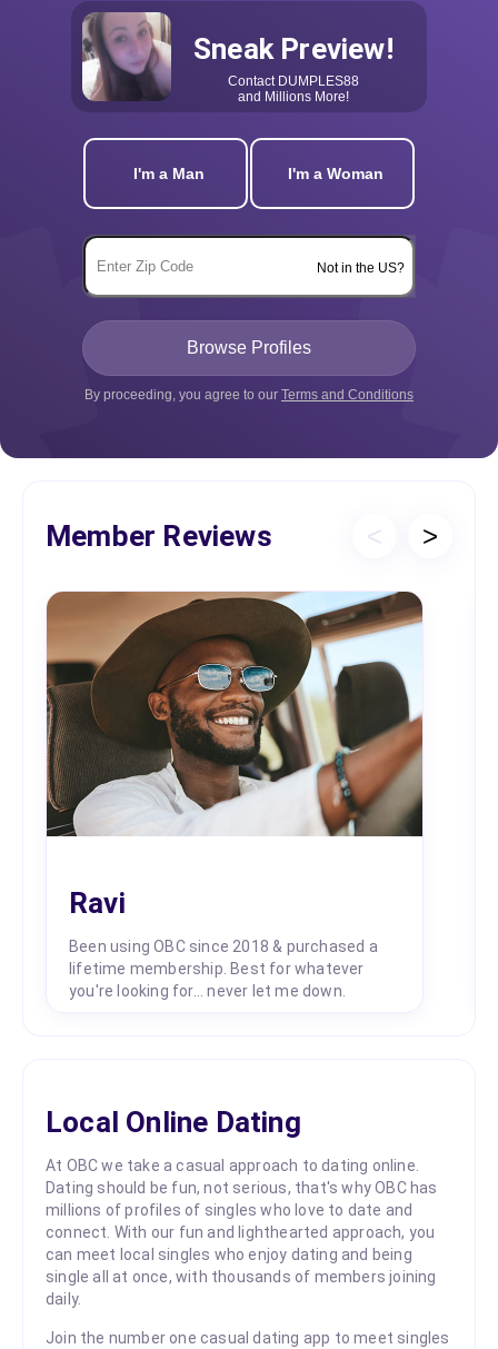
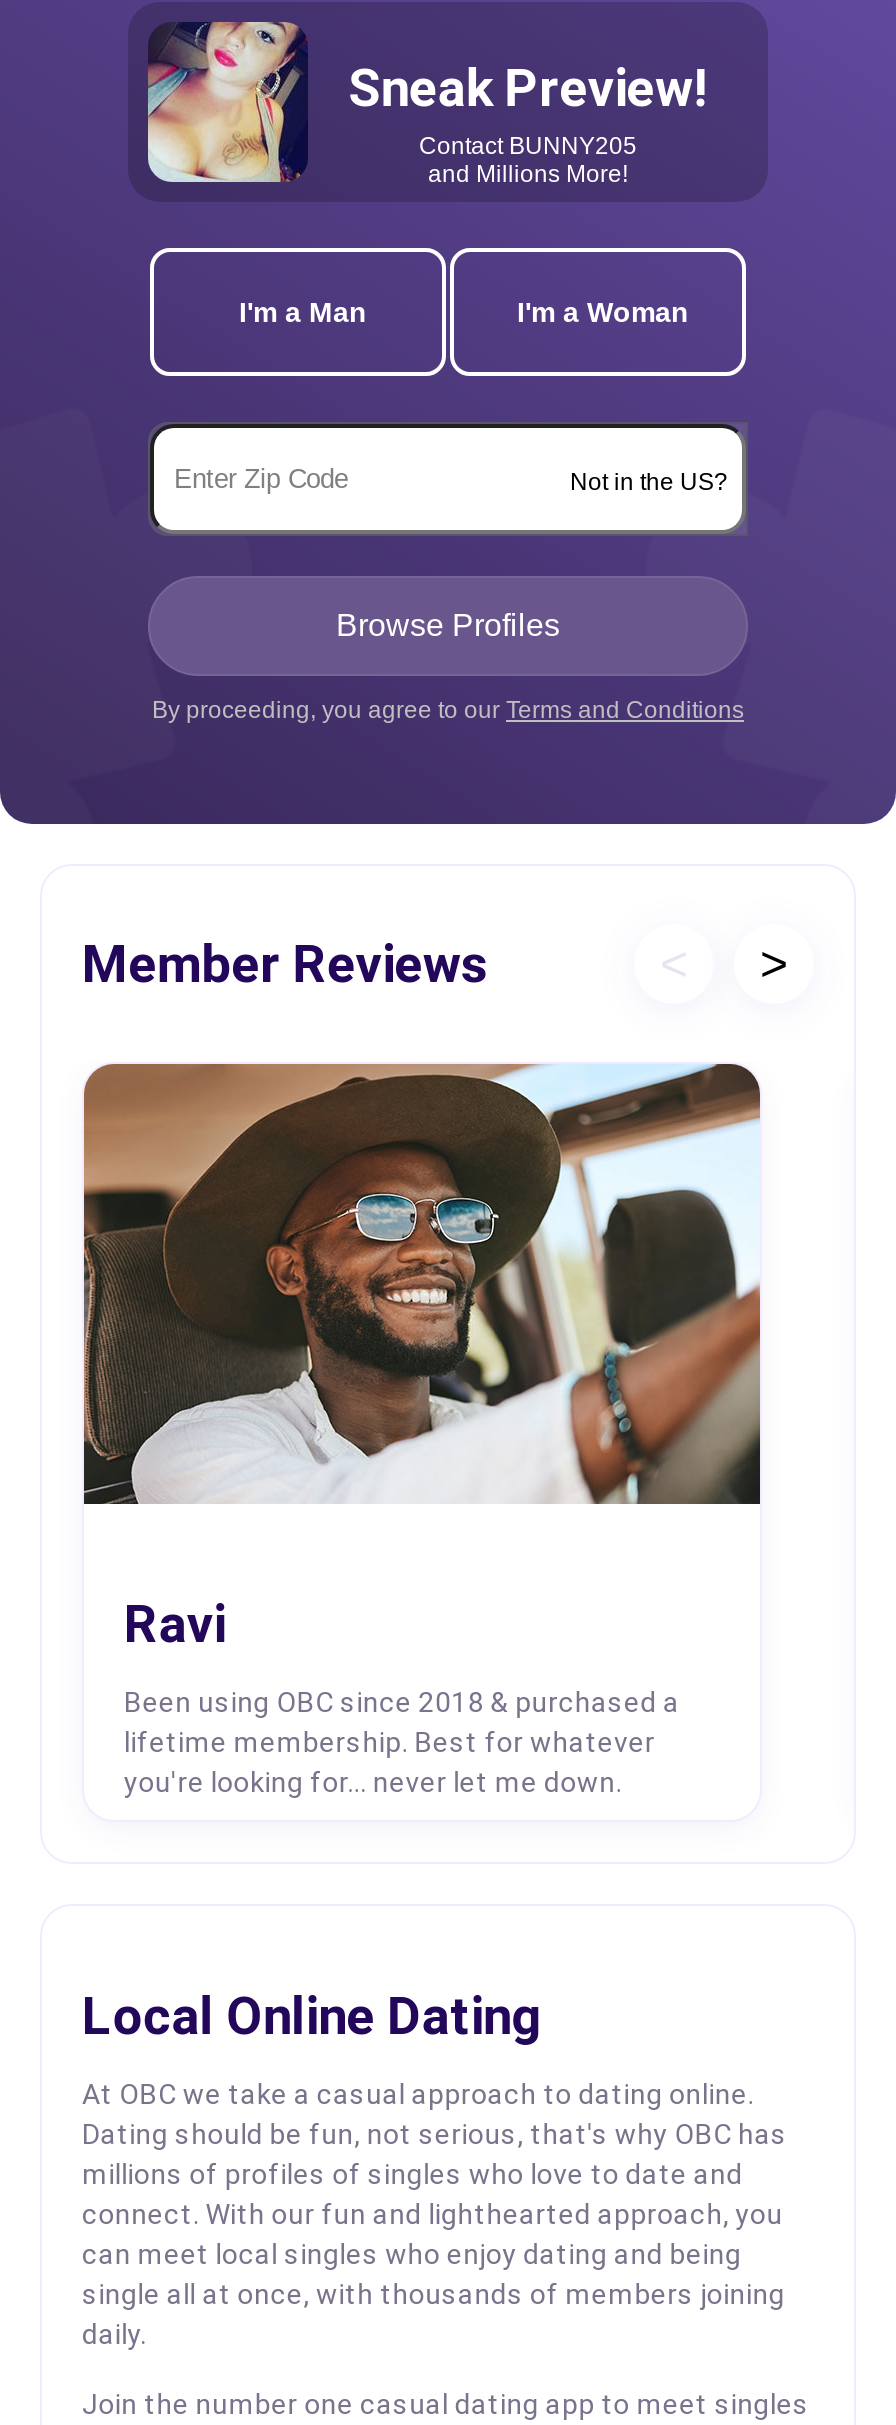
[81,11,172,102] [image] -> [146,21,308,185] [image]
[228,73,359,89] Contact DUMPLES88 -> [419,131,637,159] Contact BUNNY205

